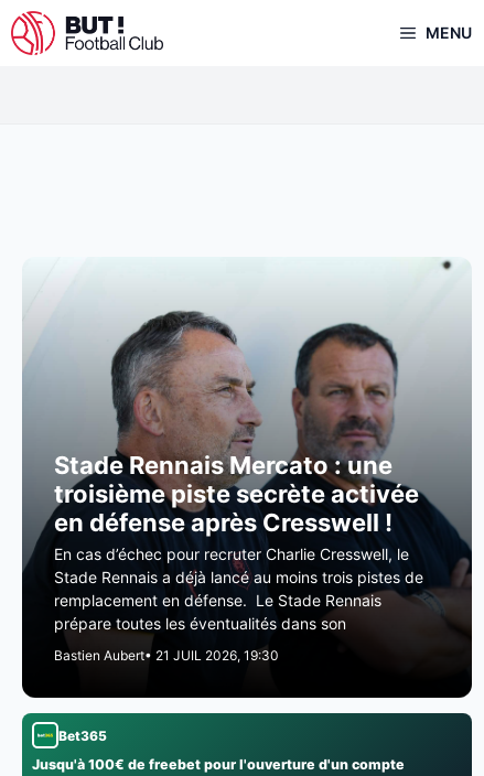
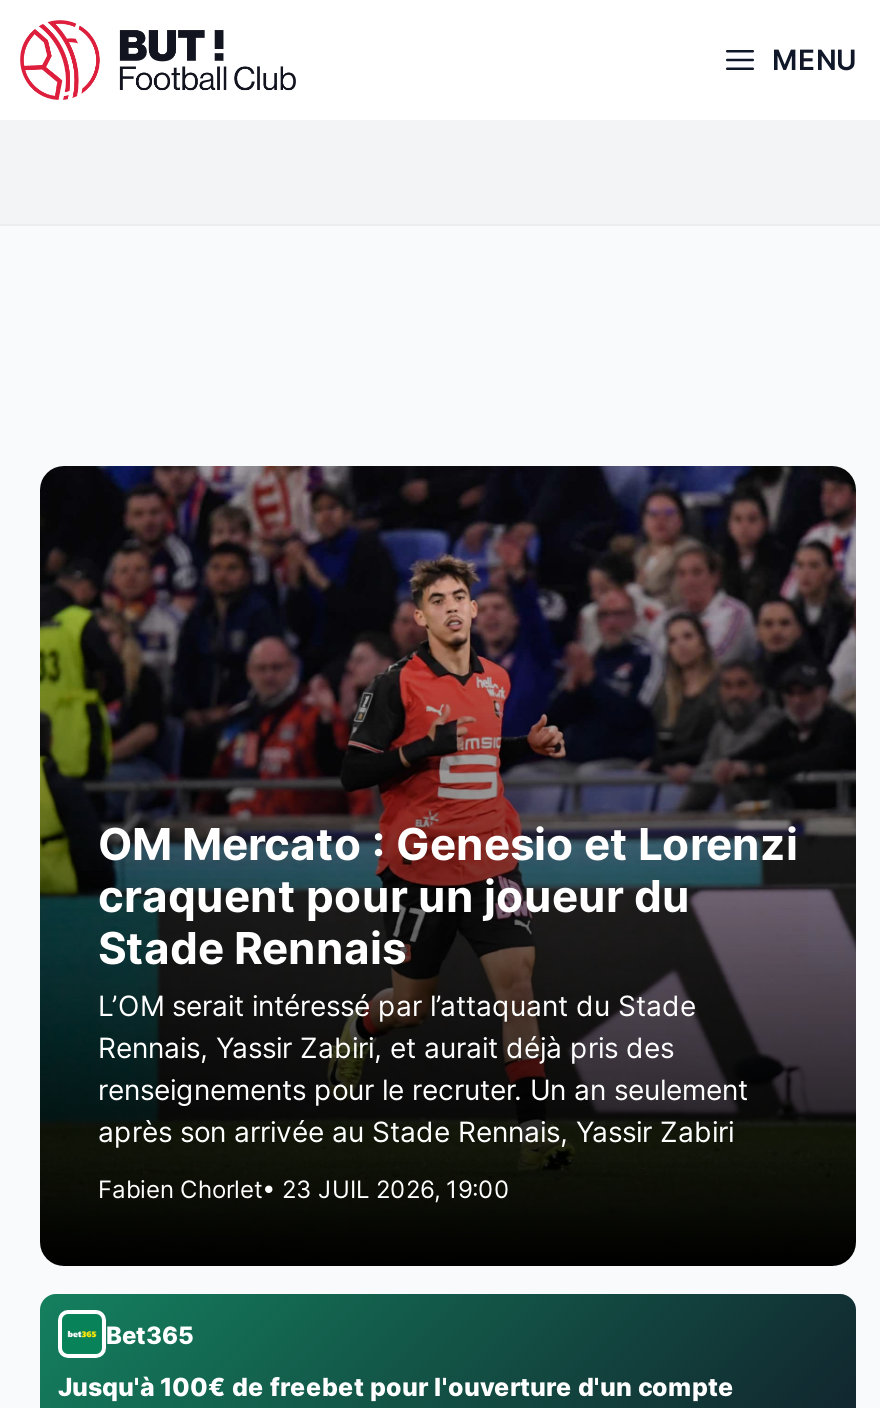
[21,257,472,633] [image] | Stade Rennais Mercato : une | troisième piste secrète activée | en défense après Cresswell ! | En cas d’échec pour recruter Charlie Cresswell, le | Stade Rennais a déjà lancé au moins trois pistes de | remplacement en défense. Le Stade Rennais | prépare toutes les éventualités dans son -> [38,464,858,1148] [image] | OM Mercato : Genesio et Lorenzi | craquent pour un joueur du | Stade Rennais | L’OM serait intéressé par l’attaquant du Stade | Rennais, Yassir Zabiri, et aurait déjà pris des | renseignements pour le recruter. Un an seulement | après son arrivée au Stade Rennais, Yassir Zabiri
[54,647,279,664] Bastien Aubert• 21 JUIL 2026, 19:30 -> [98,1174,510,1204] Fabien Chorlet• 23 JUIL 2026, 19:00

